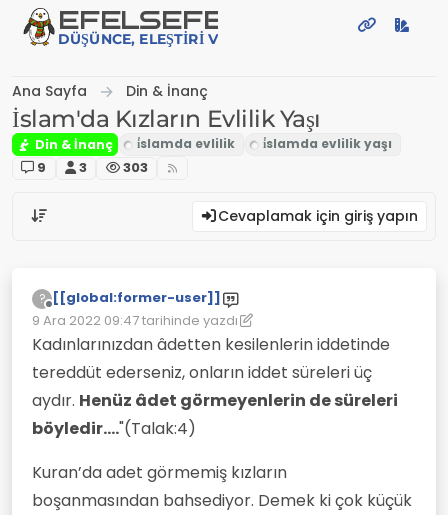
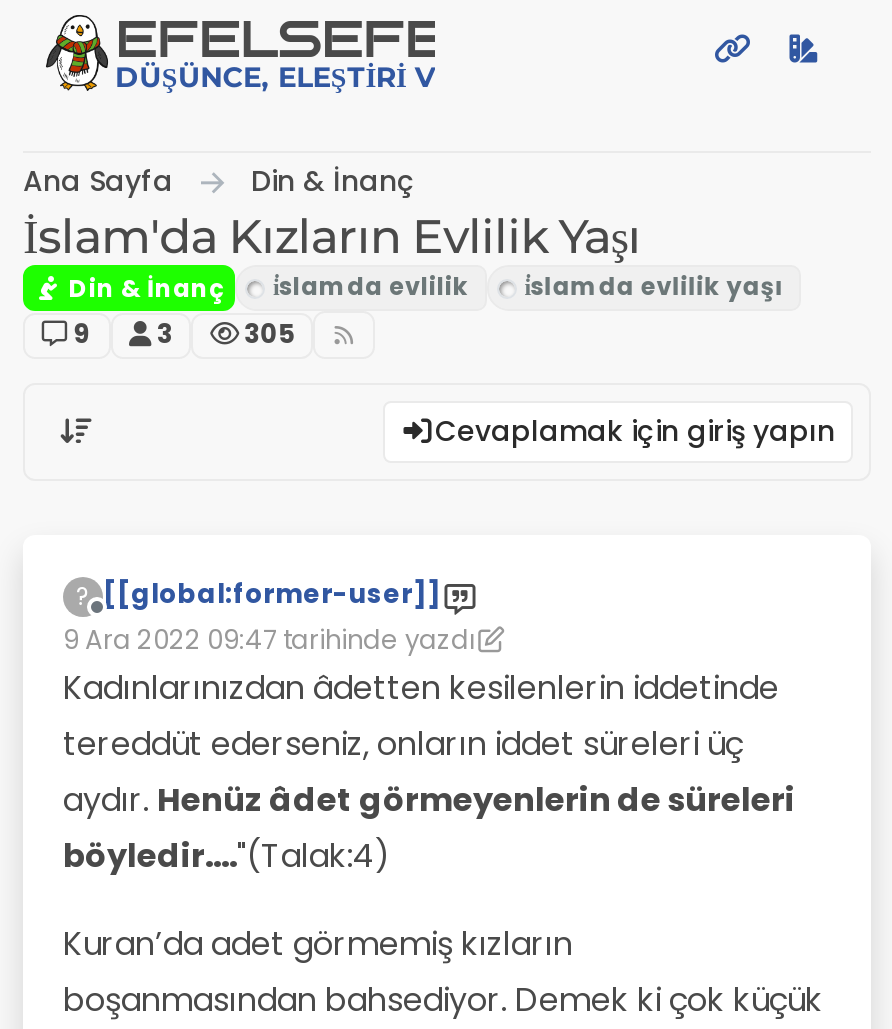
[123,159,148,176] 303 -> [244,318,294,352] 305

